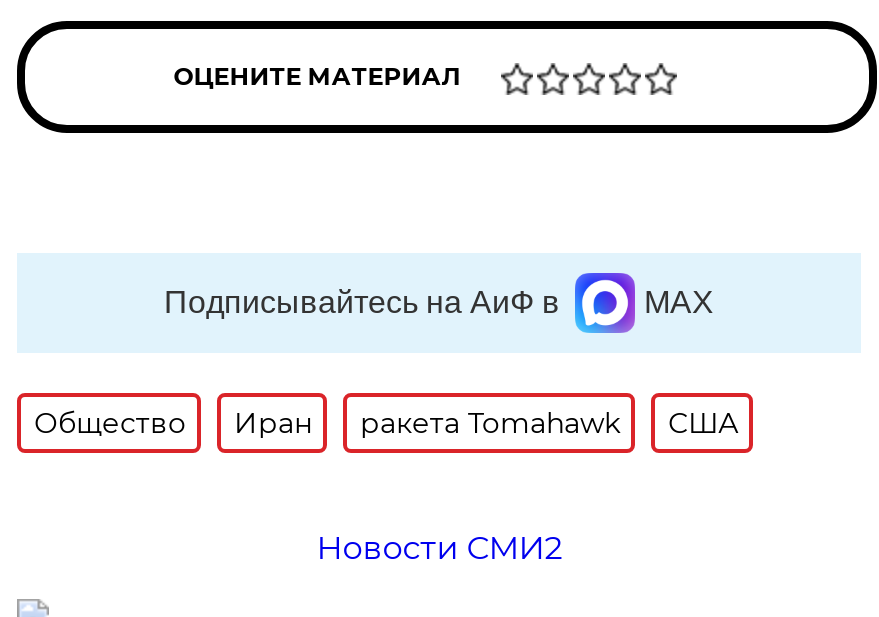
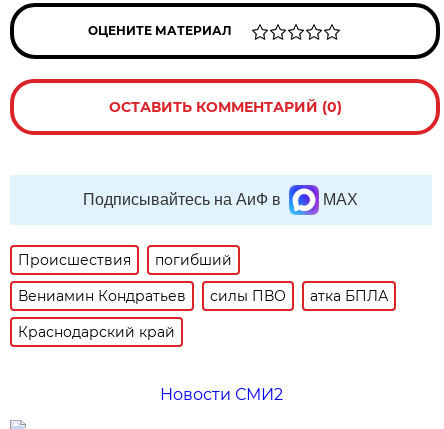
none -> [109,98,342,116] ОСТАВИТЬ КОММЕНТАРИЙ (0)
[34,405,738,441] Общество | Иран | ракета Tomahawk | США -> [18,251,388,341] Происшествия | погибший | Вениамин Кондратьев | силы ПВО | атка БПЛА | Краснодарский край

